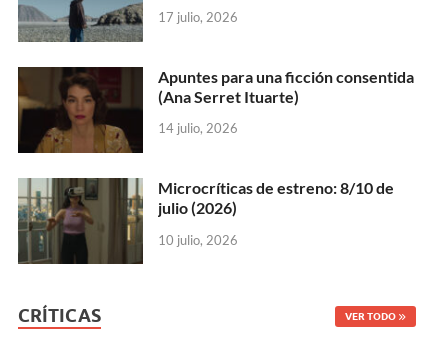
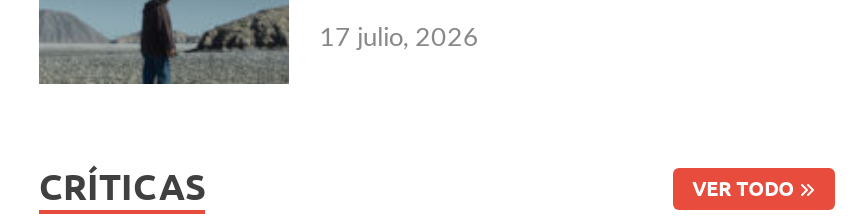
[17,66,414,248] [image] | Apuntes para una ficción consentida | (Ana Serret Ituarte) | 14 julio, 2026 | Microcríticas de estreno: 8/10 de | julio (2026) | 10 julio, 2026 -> none
[17,177,143,264] [image] -> none

